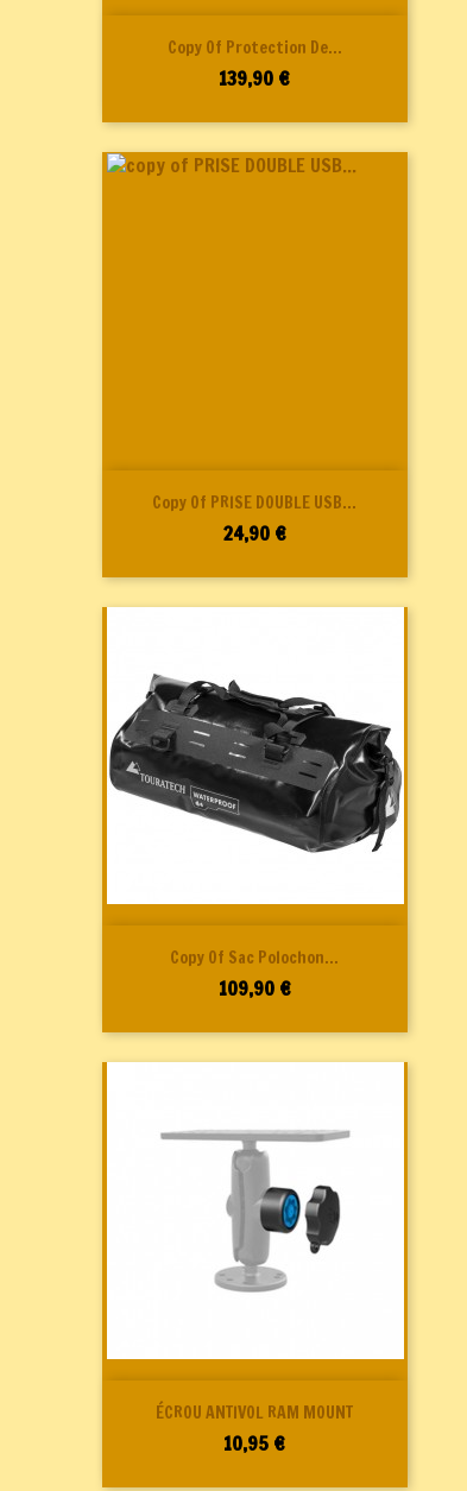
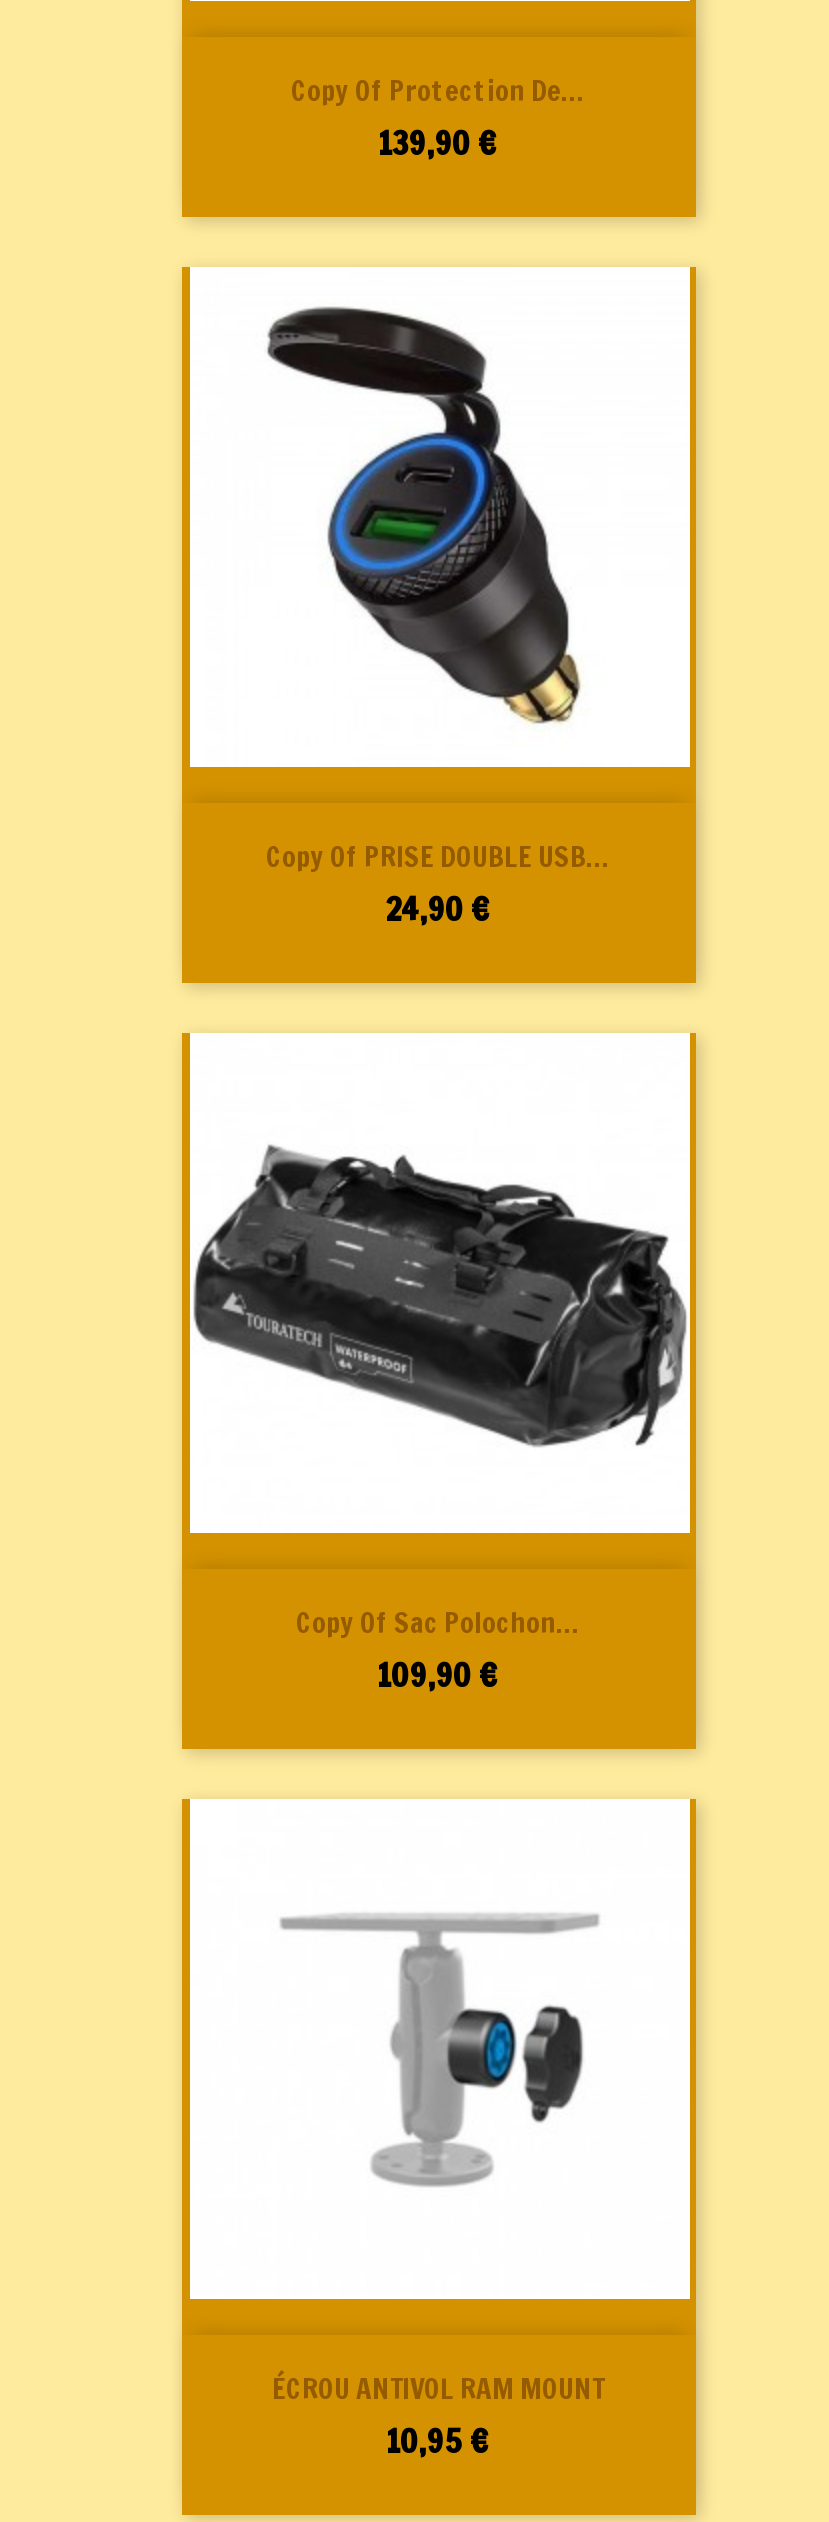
none -> [188,266,692,770] [image]

